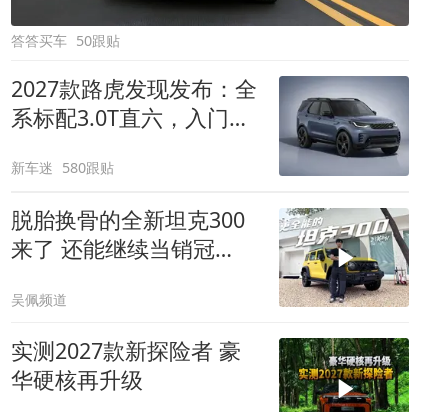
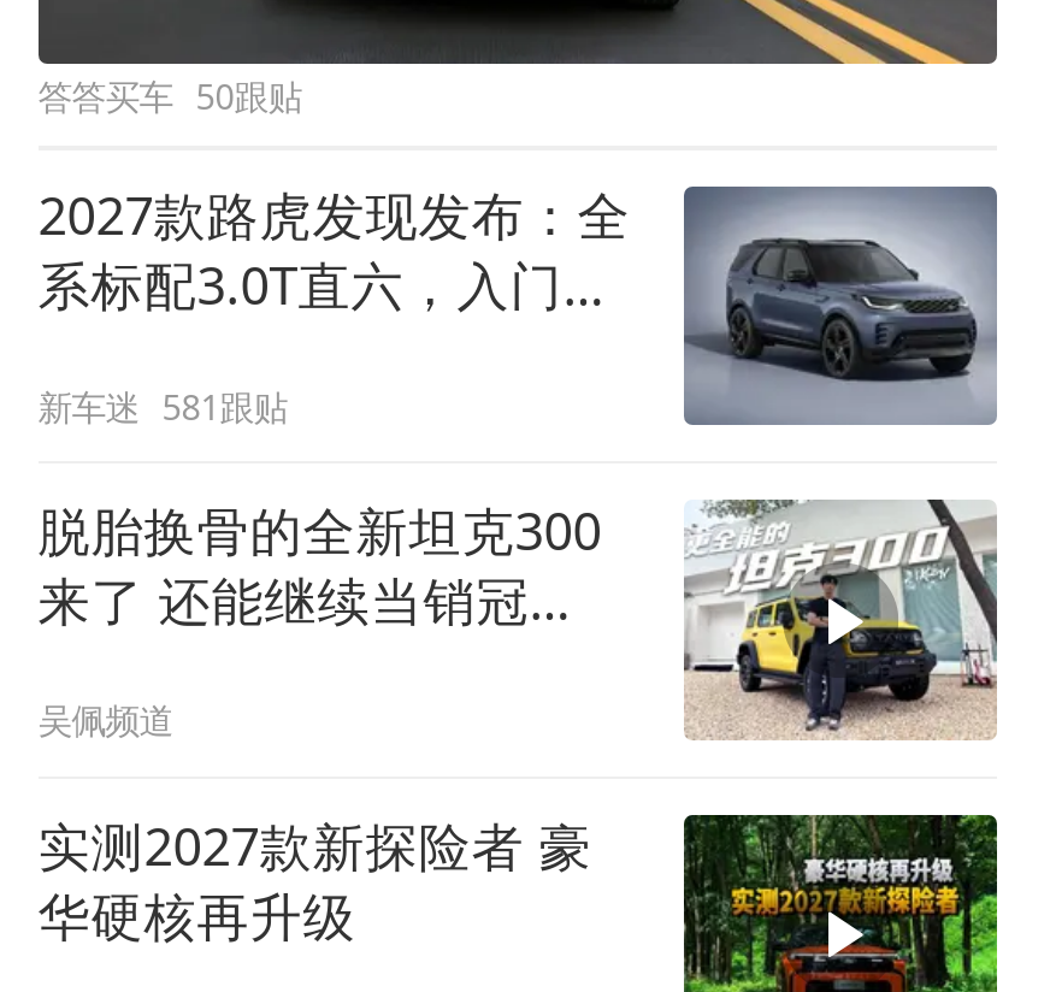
[11,158,114,177] 新车迷 580跟贴 -> [38,384,287,429] 新车迷 581跟贴

